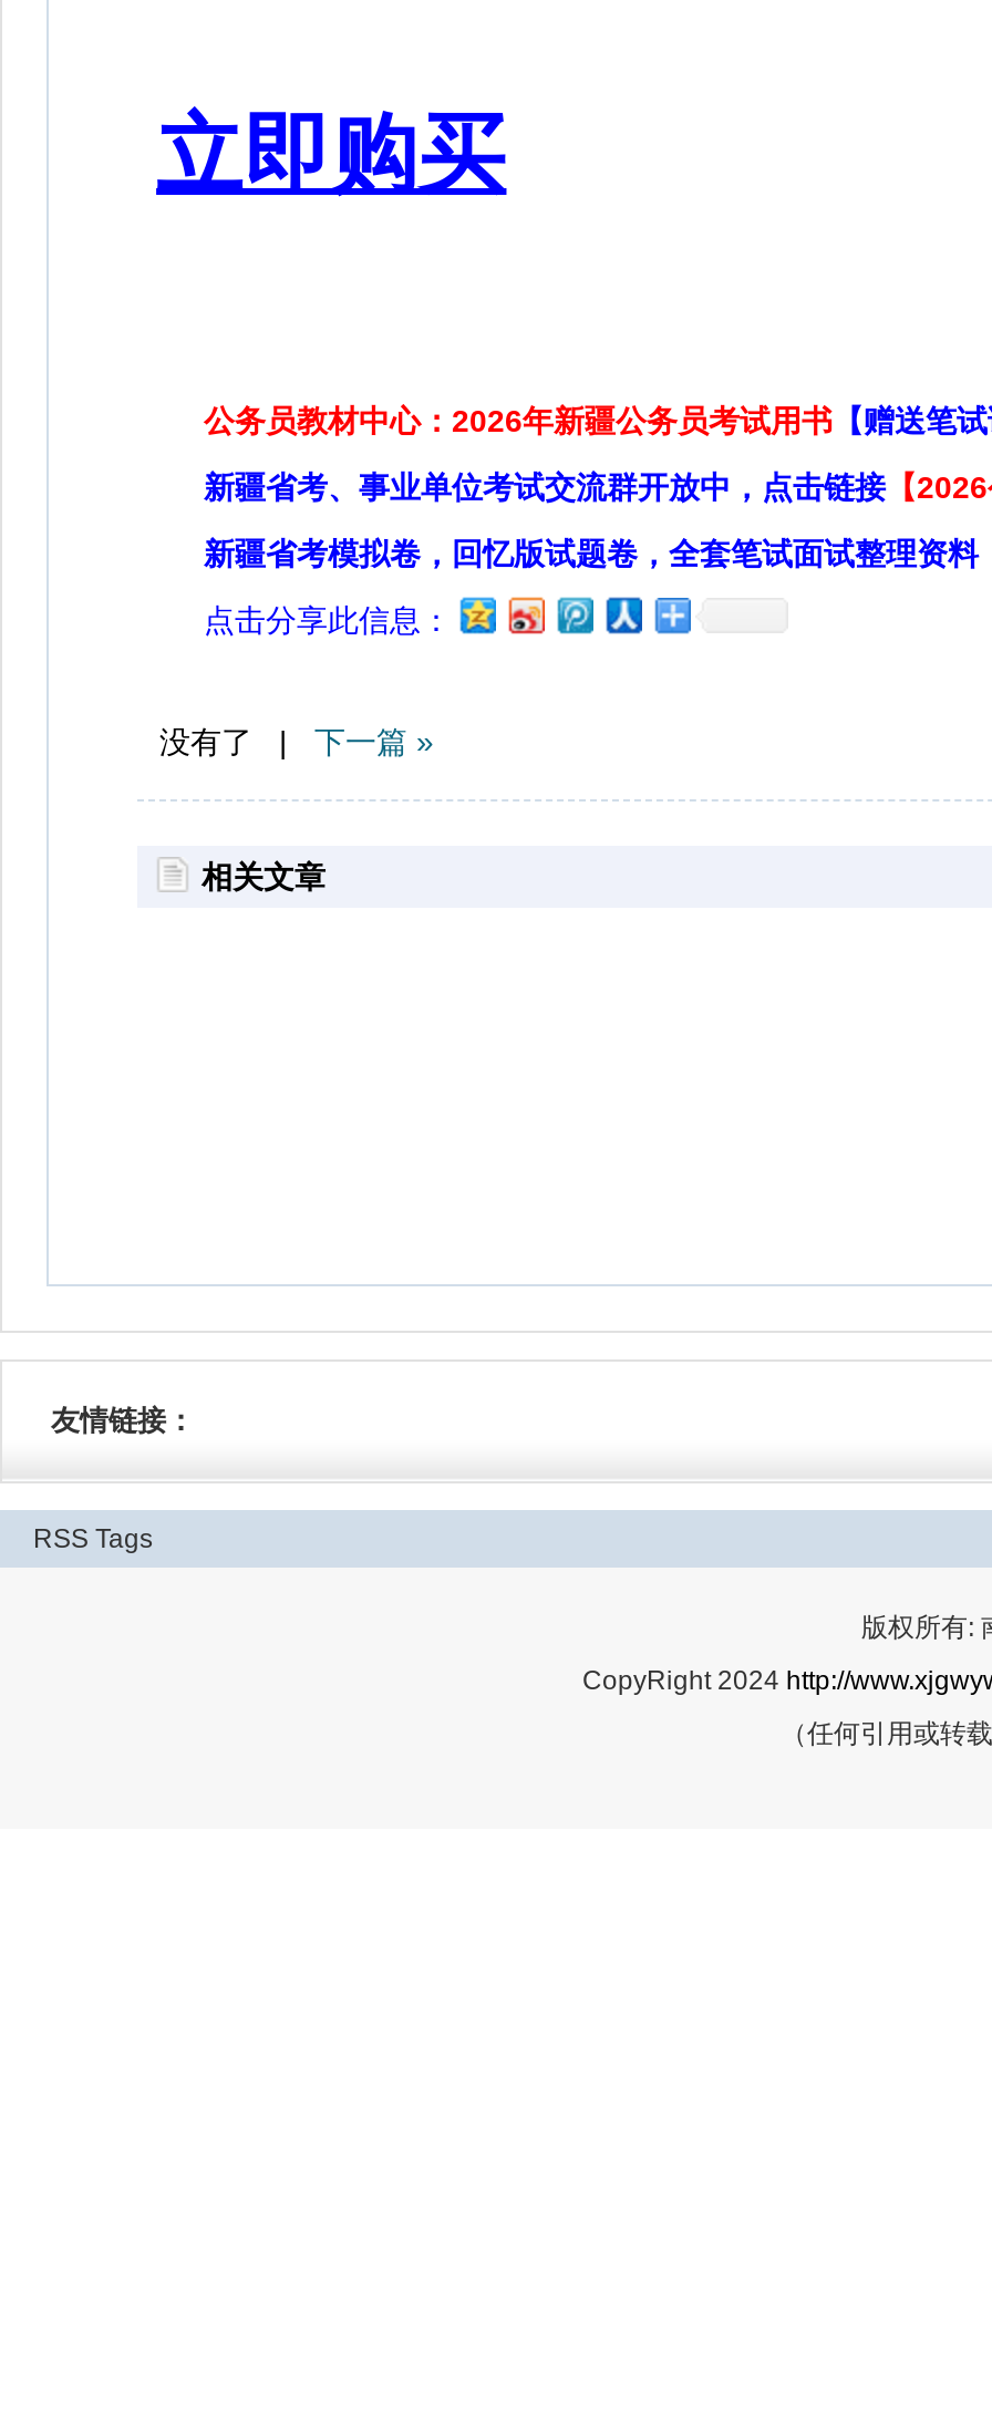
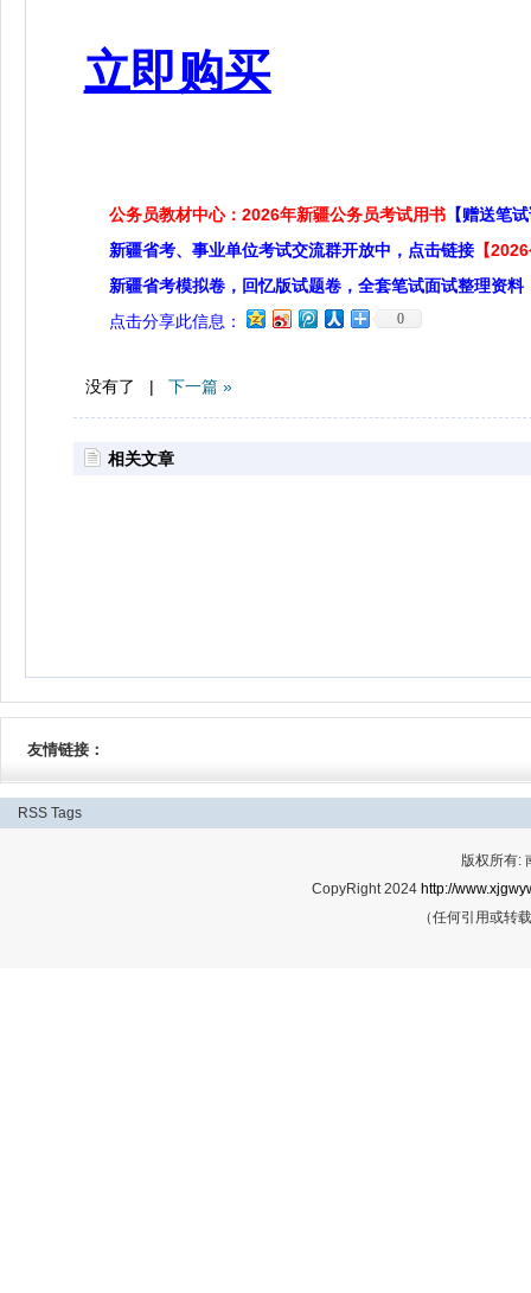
none -> [396,311,404,327] 0

